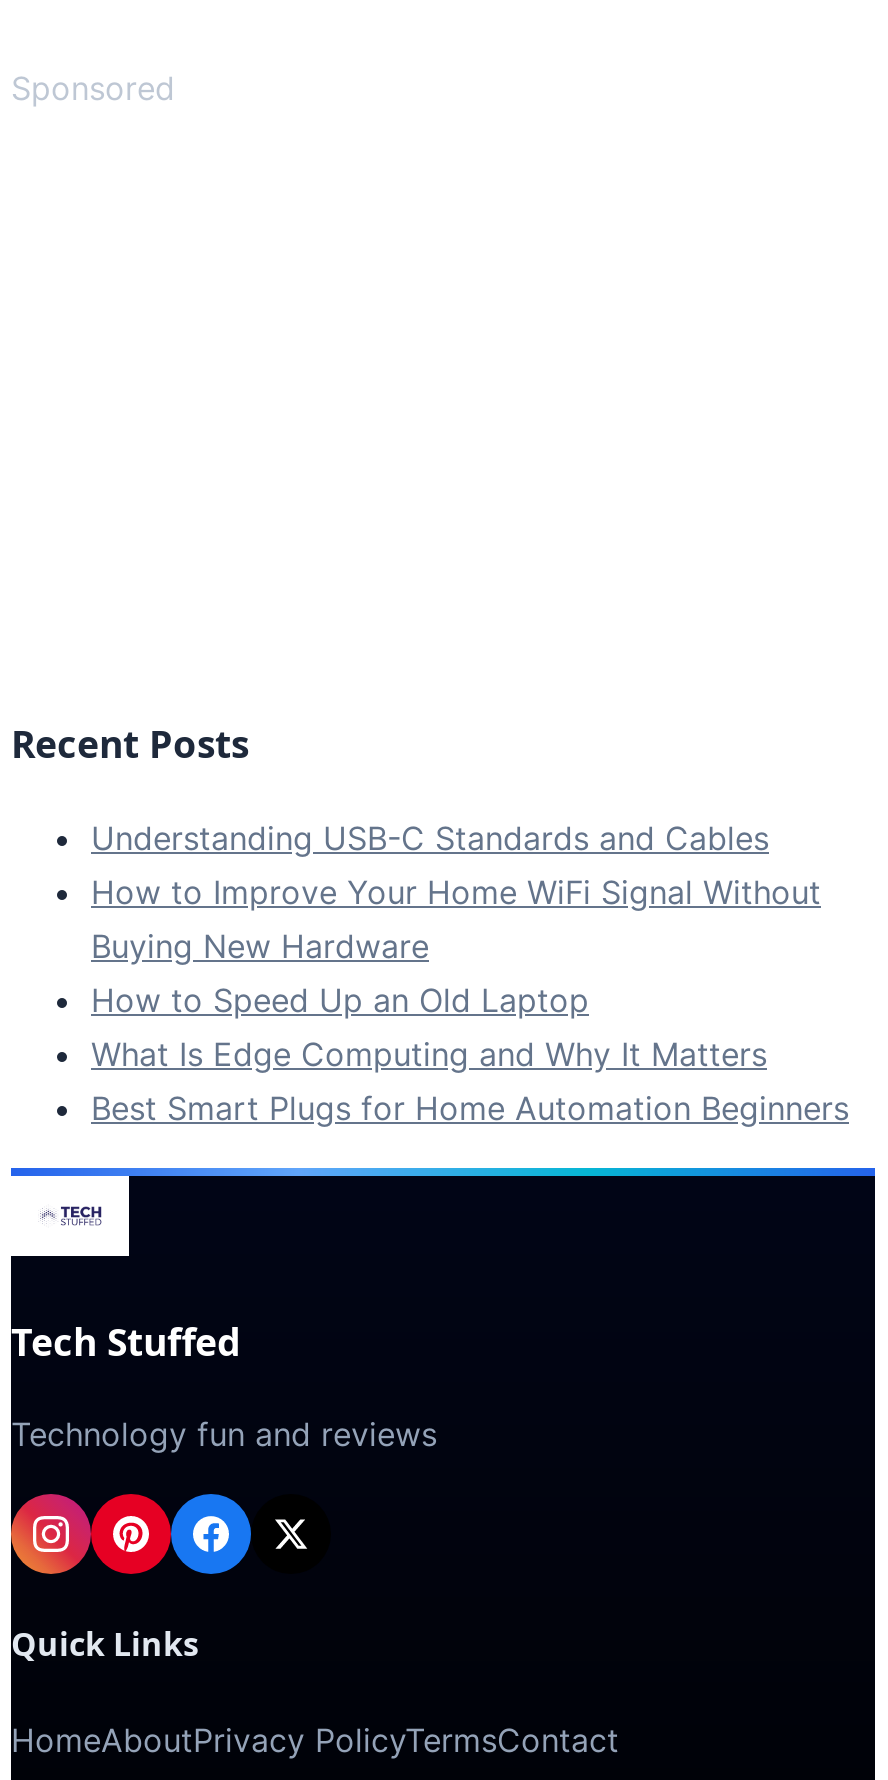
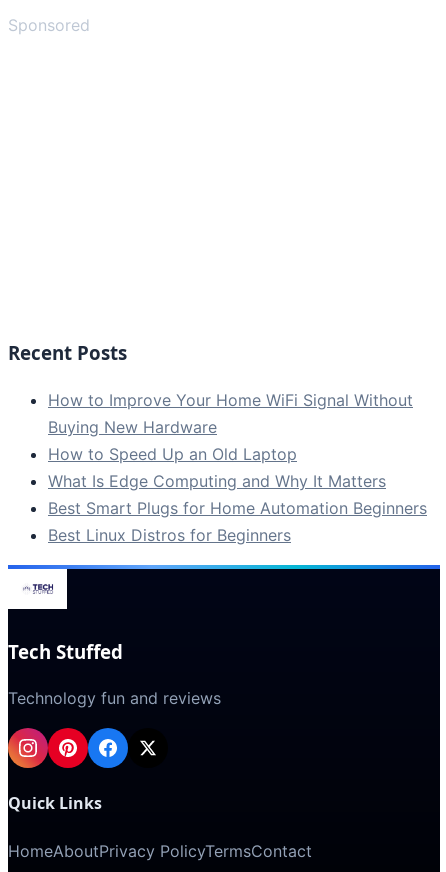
[91,818,769,858] Understanding USB-C Standards and Cables -> none
moved [91,872,849,1128] -> [48,390,427,518]: How to Improve Your Home WiFi Signal Without | Buying New Hardware | How to Speed Up an Old Laptop | What Is Edge Computing and Why It Matters | Best Smart Plugs for Home Automation Beginners
none -> [48,525,291,545] Best Linux Distros for Beginners

